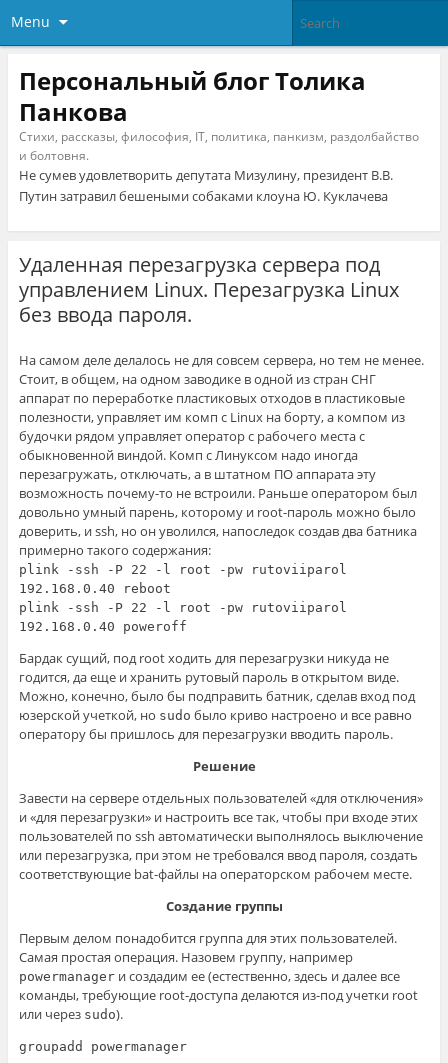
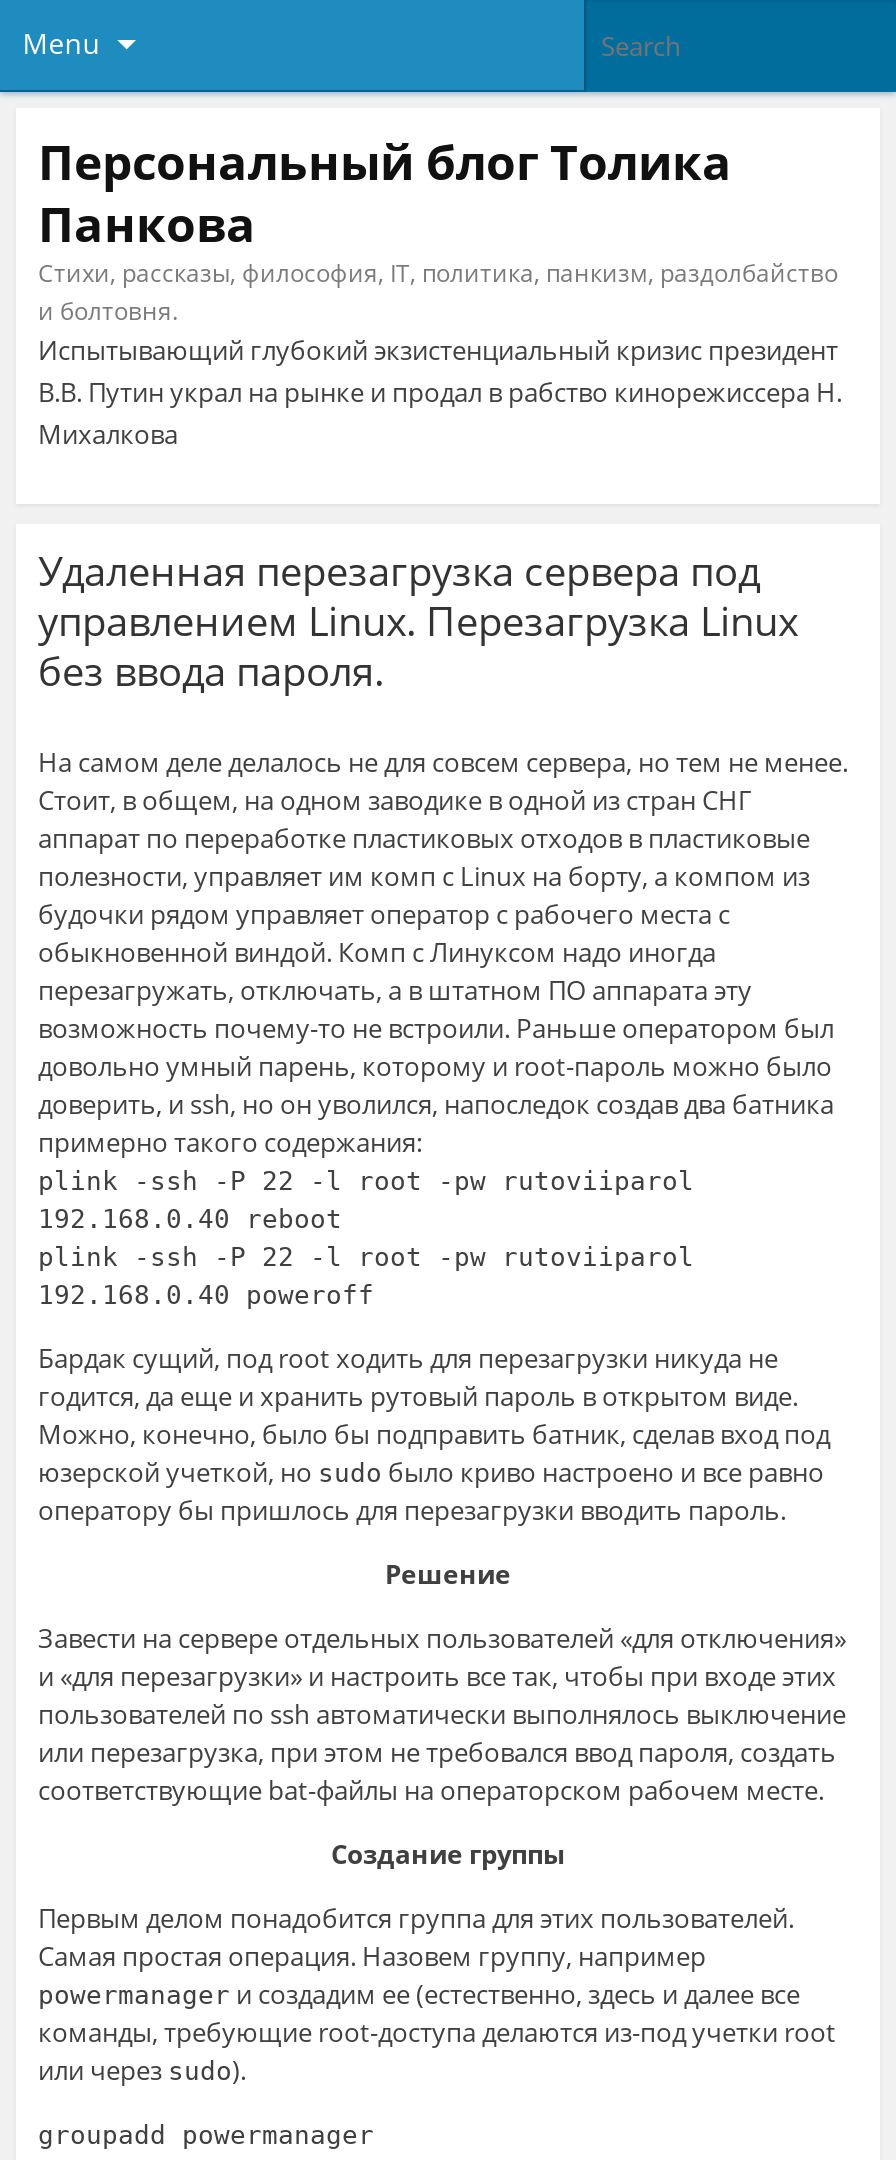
[19,166,393,205] Не сумев удовлетворить депутата Мизулину, президент В.В. | Путин затравил бешеными собаками клоуна Ю. Куклачева -> [38,332,842,452] Испытывающий глубокий экзистенциальный кризис президент | В.В. Путин украл на рынке и продал в рабство кинорежиссера Н. | Михалкова

